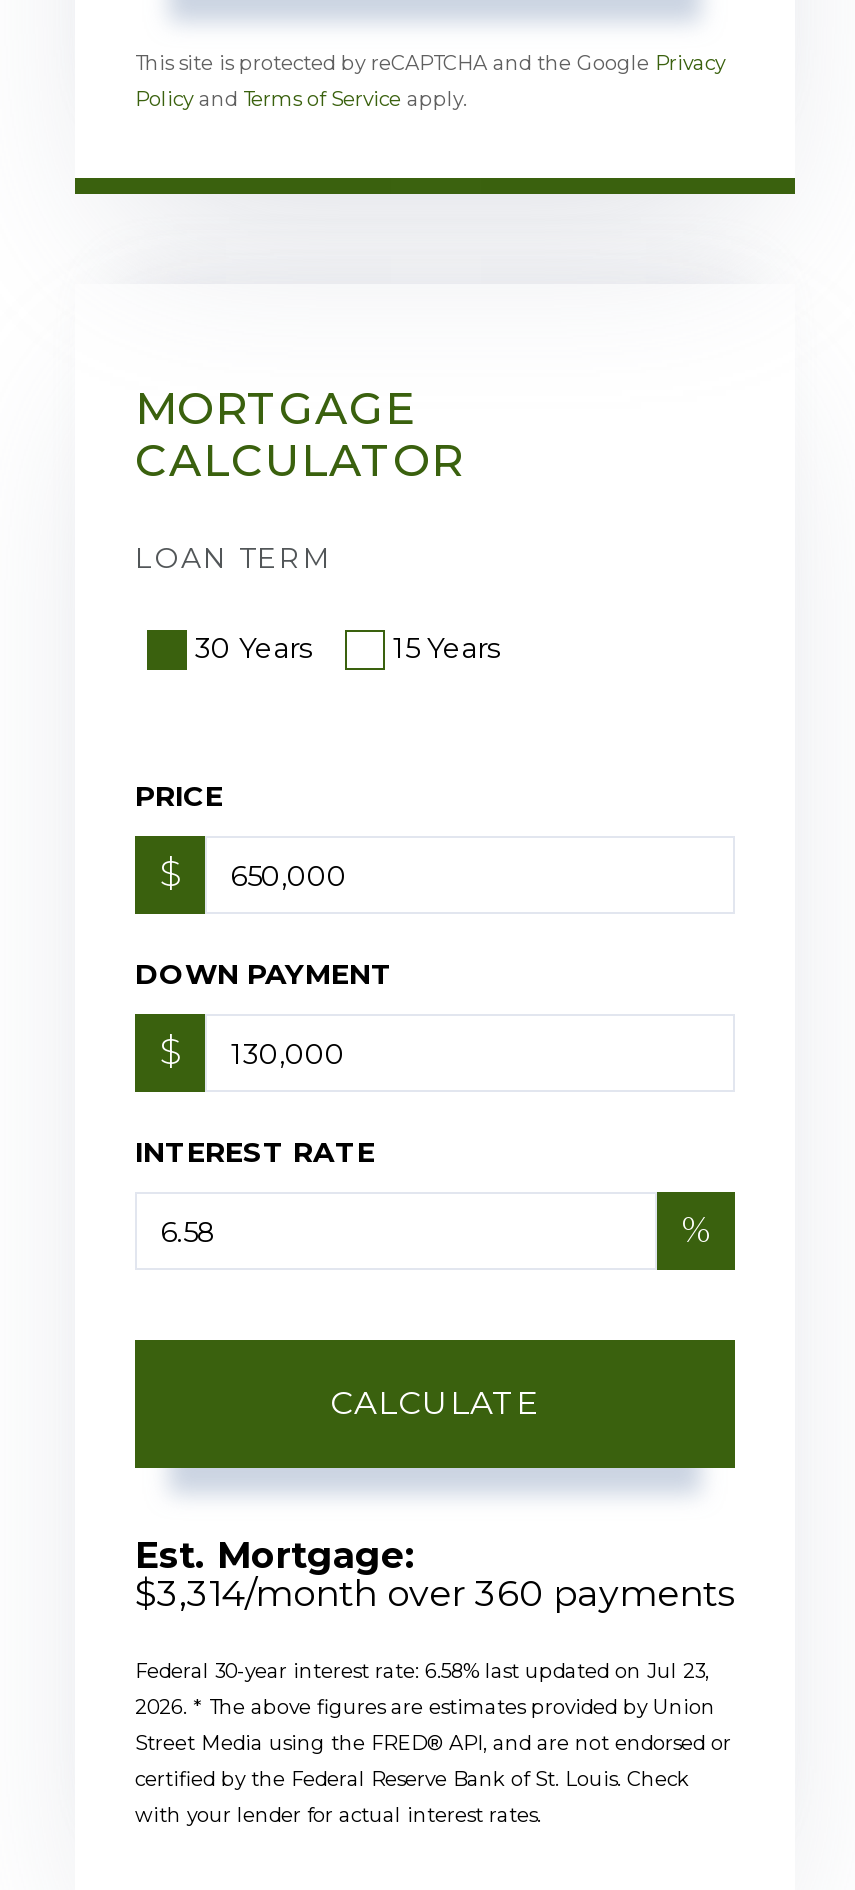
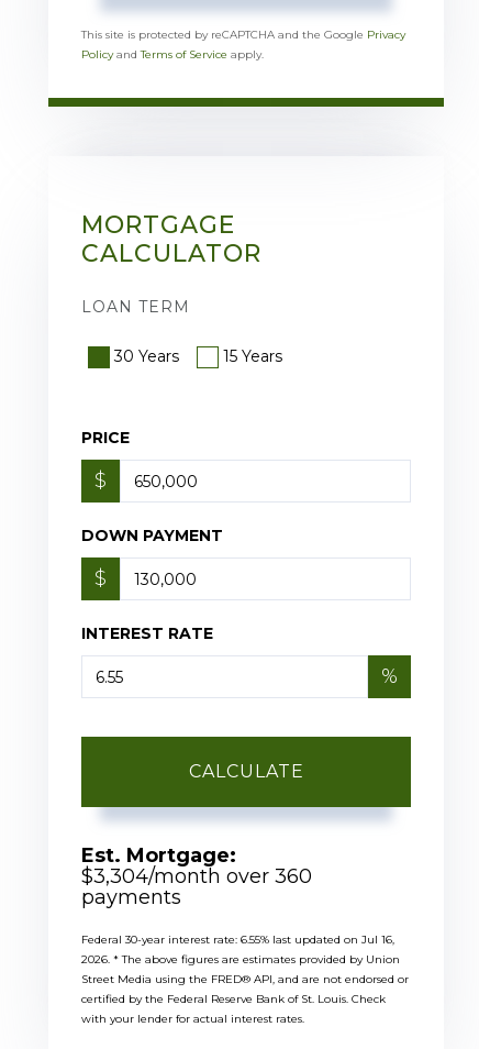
[135,1573,735,1617] $3,314/month over 360 payments -> [81,865,312,910] $3,304/month over 360 | payments
[135,1659,709,1685] Federal 30-year interest rate: 6.58% last updated on Jul 23, -> [81,933,394,947] Federal 30-year interest rate: 6.55% last updated on Jul 16,

